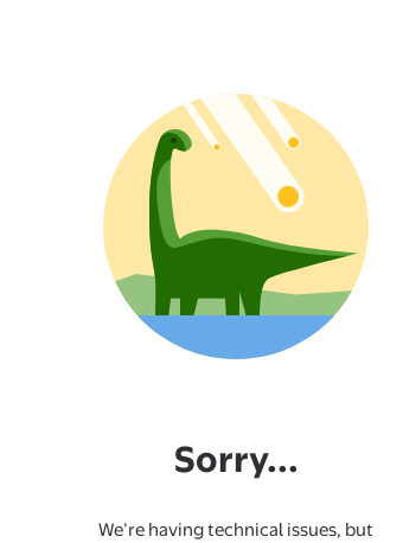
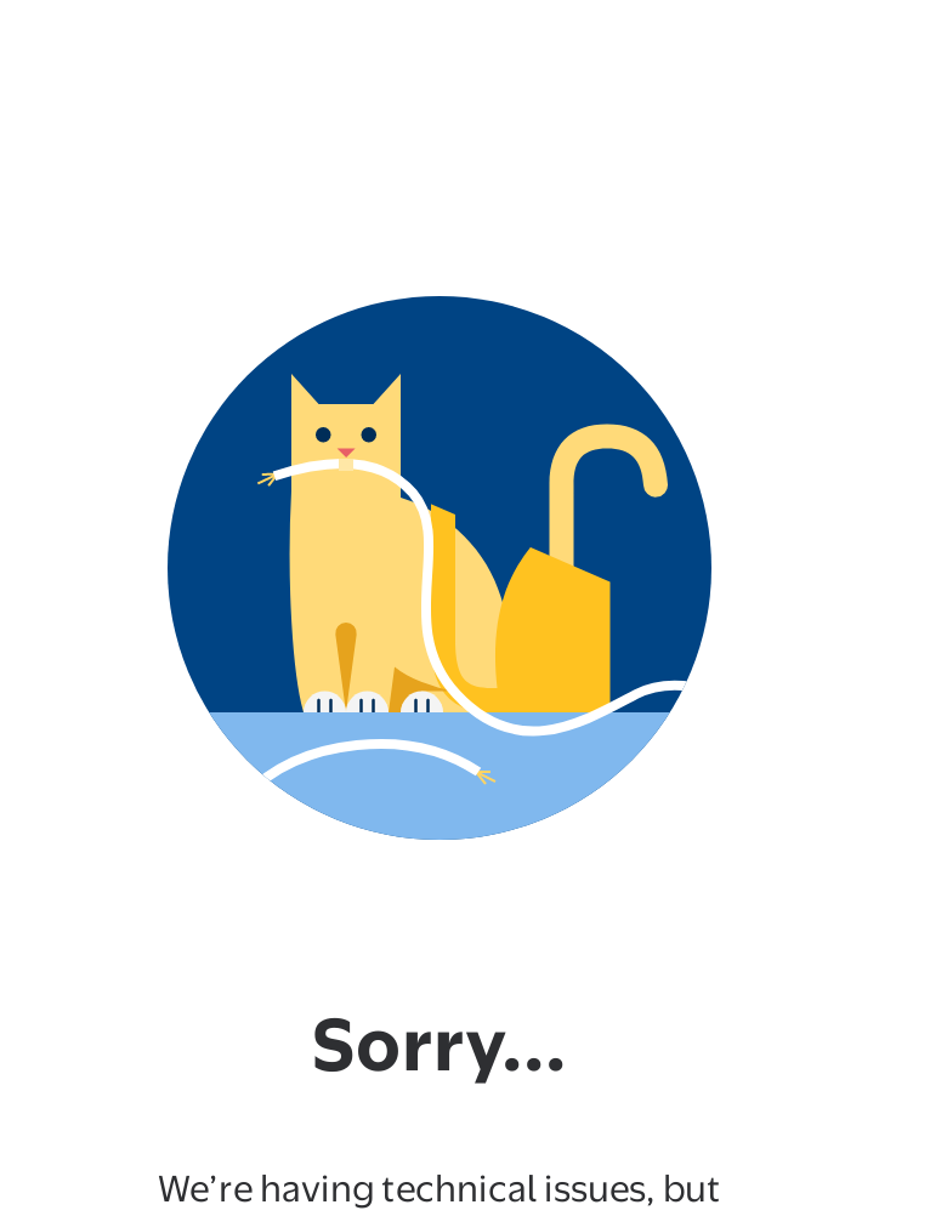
[103,94,369,332] [image] -> [165,294,714,786] [image]

